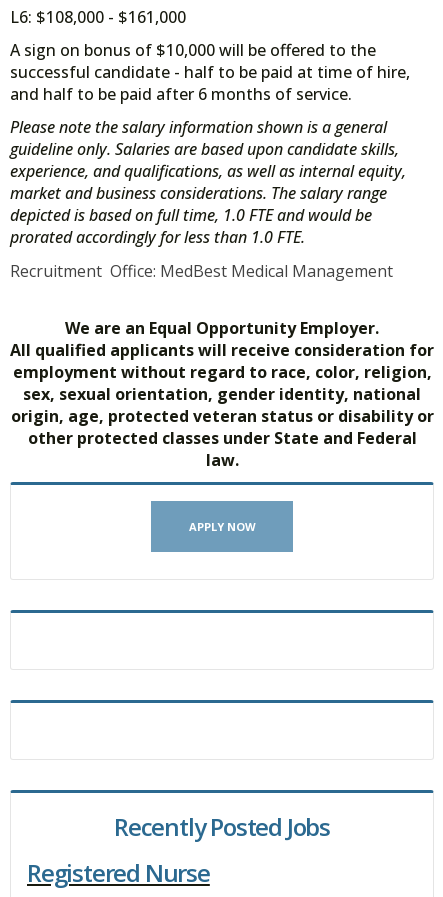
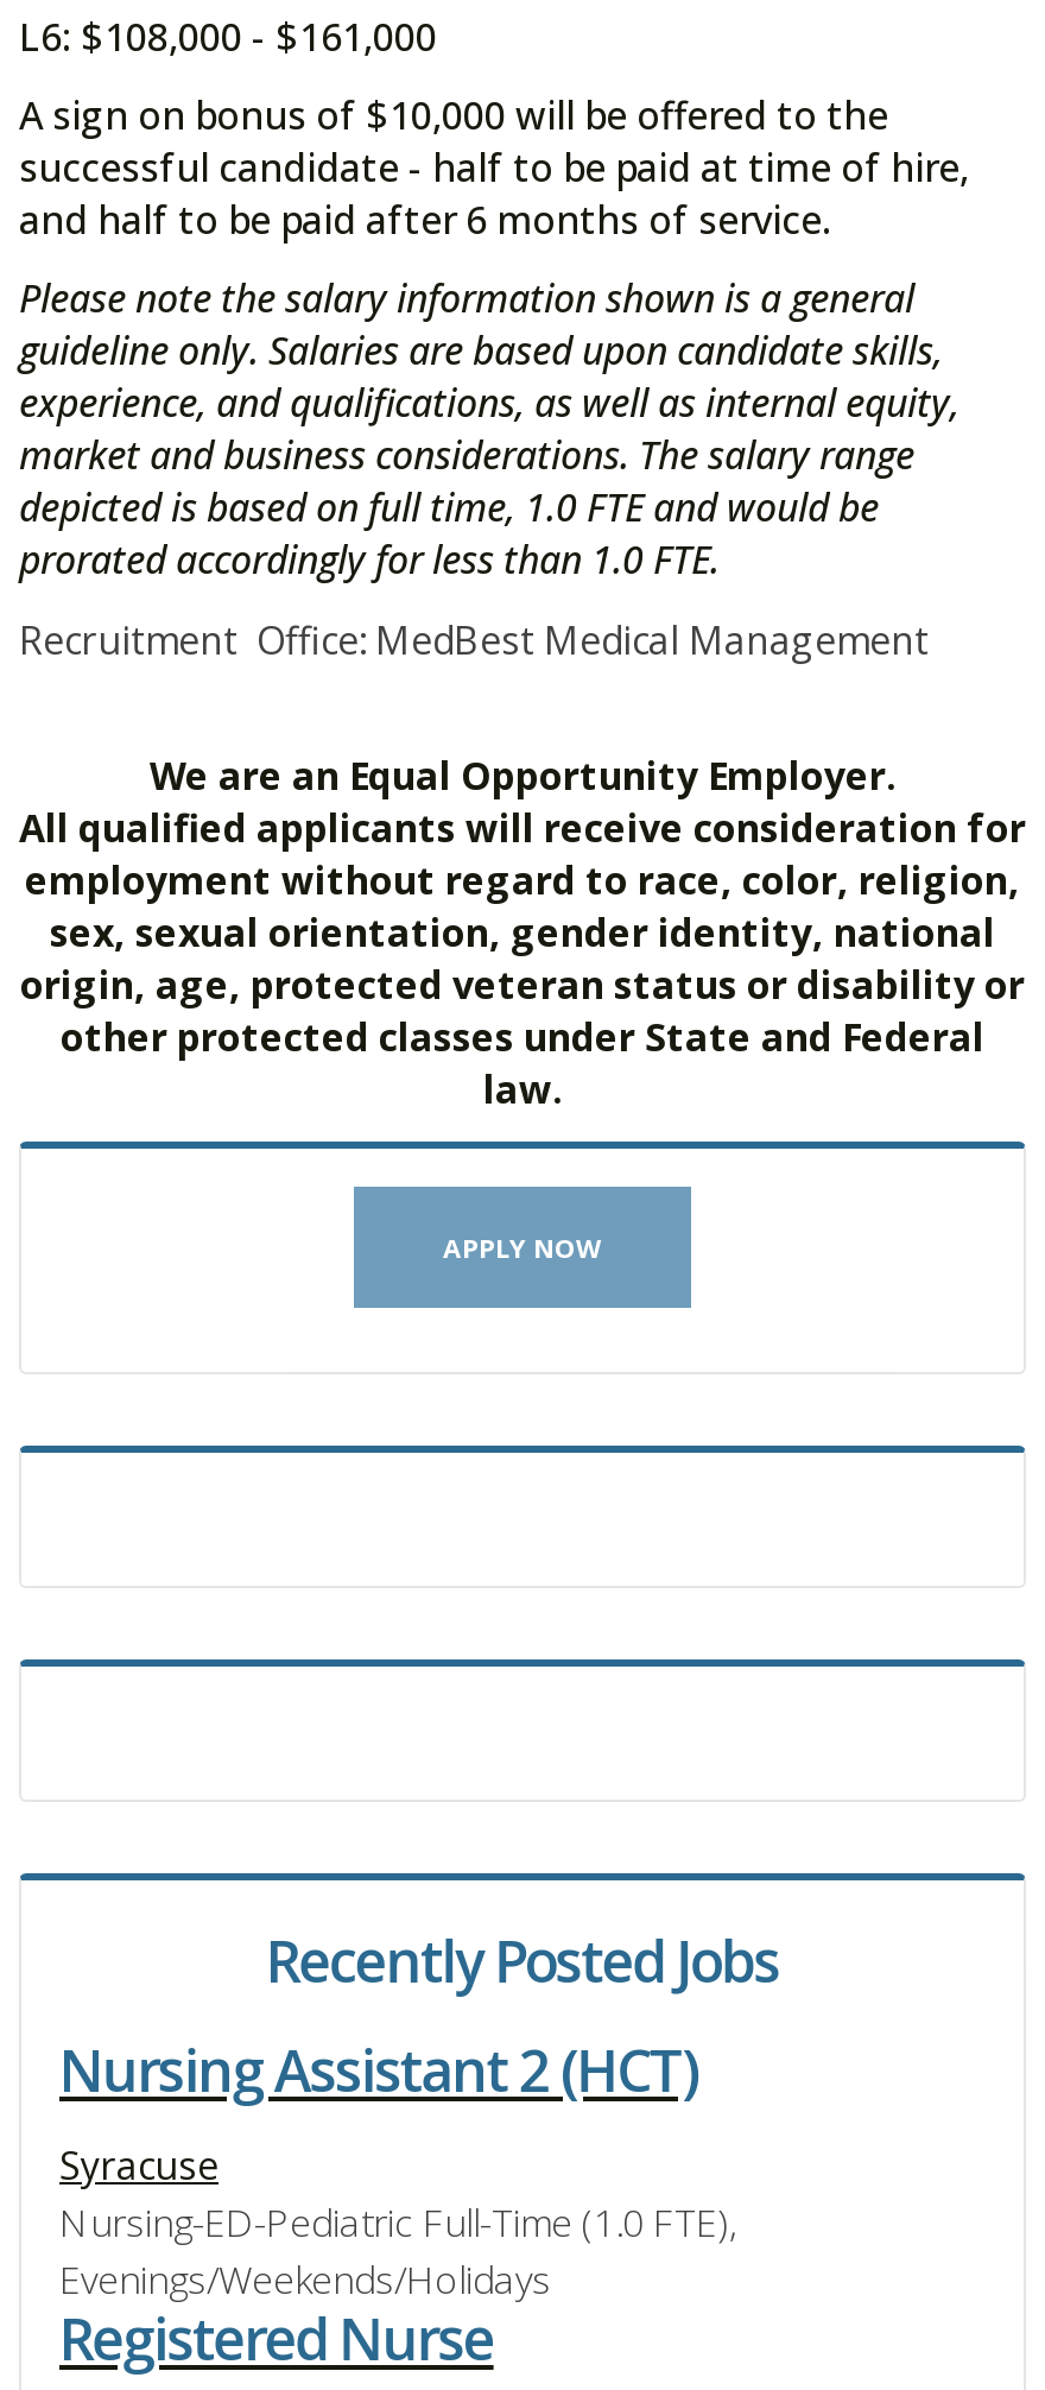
none -> [59,2030,741,2306] Nursing Assistant 2 (HCT) | Syracuse | Nursing-ED-Pediatric Full-Time (1.0 FTE), | Evenings/Weekends/Holidays

